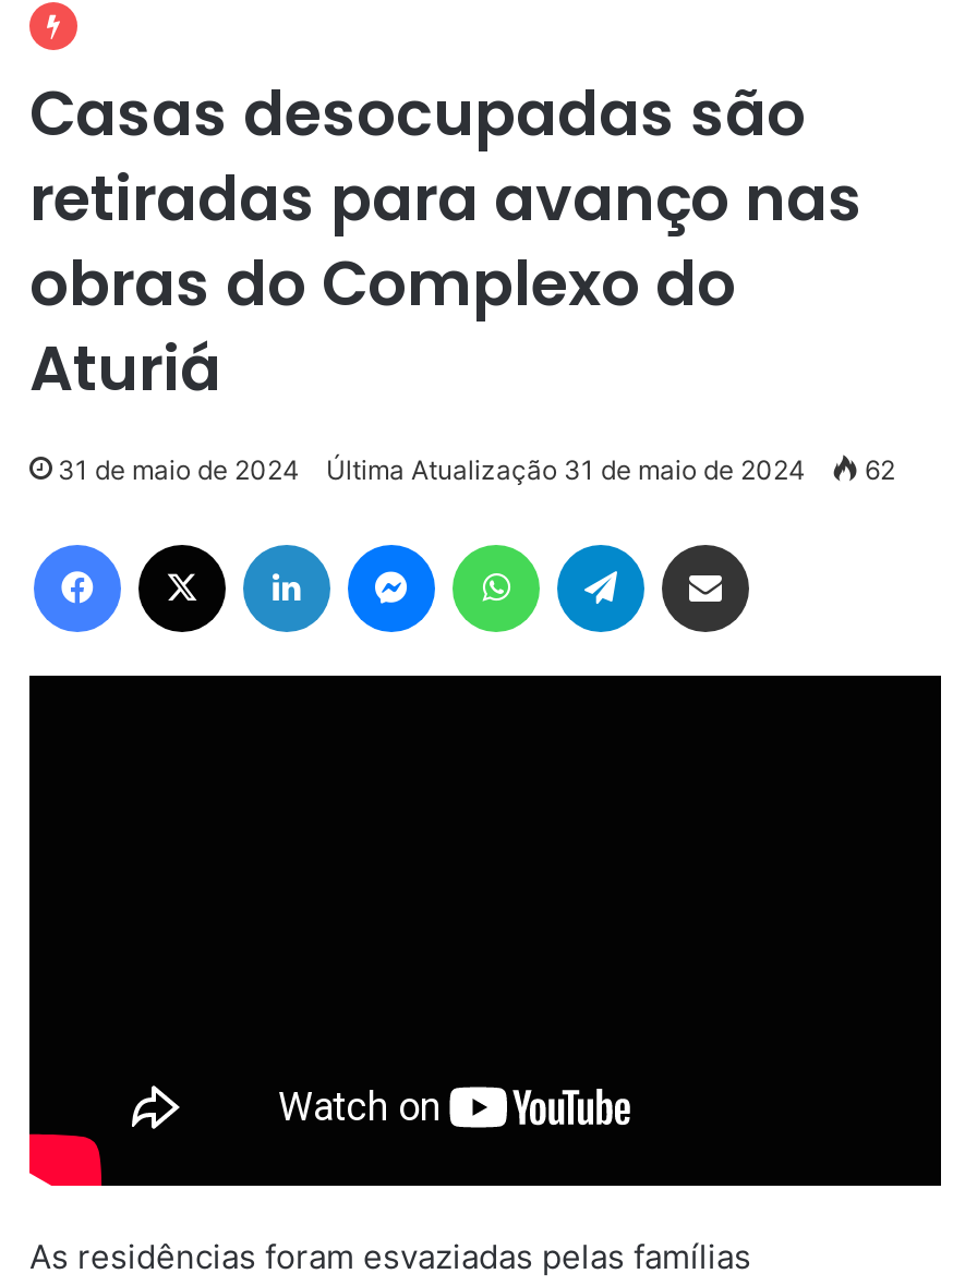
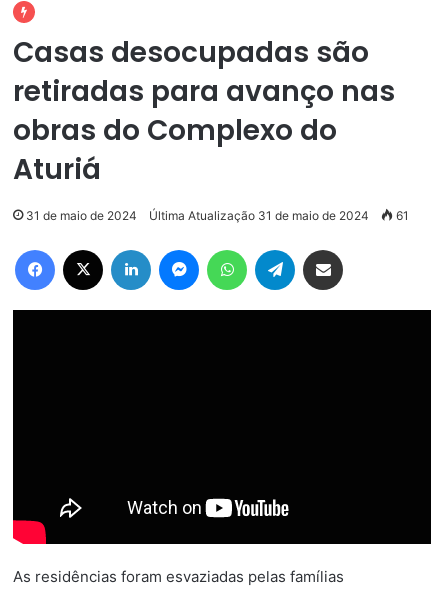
[58,453,895,486] 31 de maio de 2024 Última Atualização 31 de maio de 2024 62 -> [26,208,409,223] 31 de maio de 2024 Última Atualização 31 de maio de 2024 61

